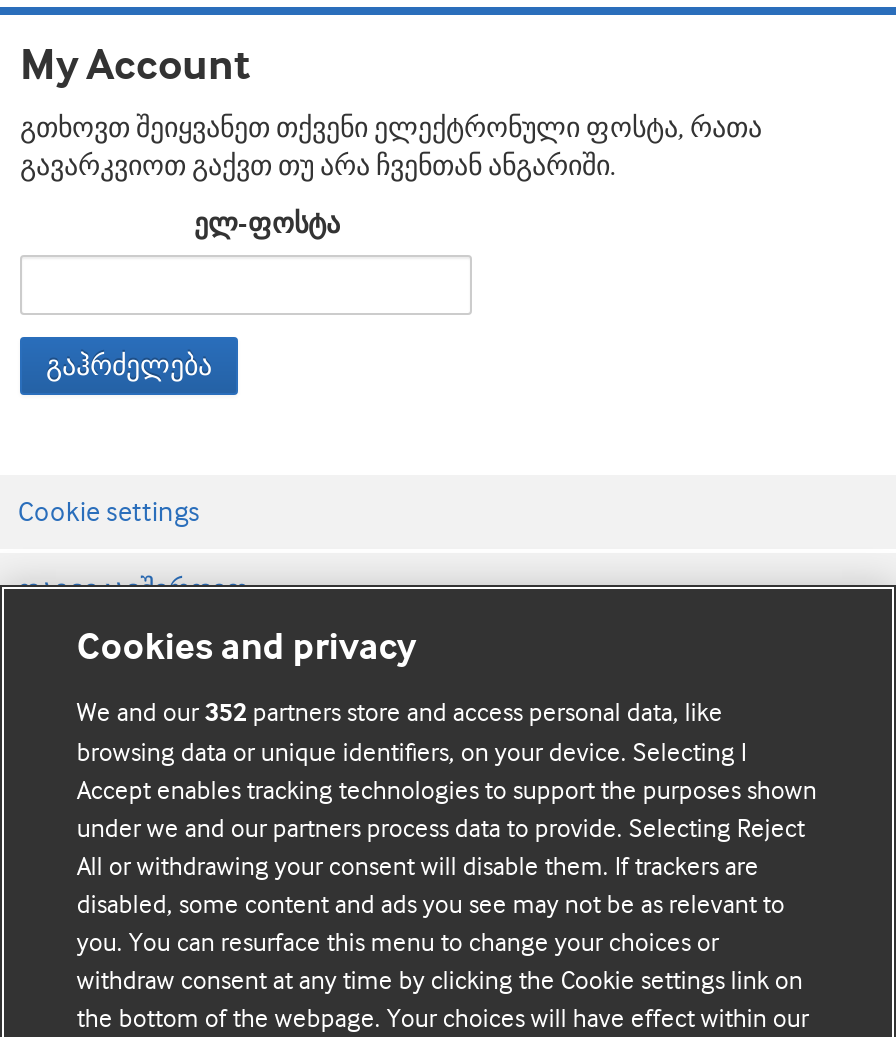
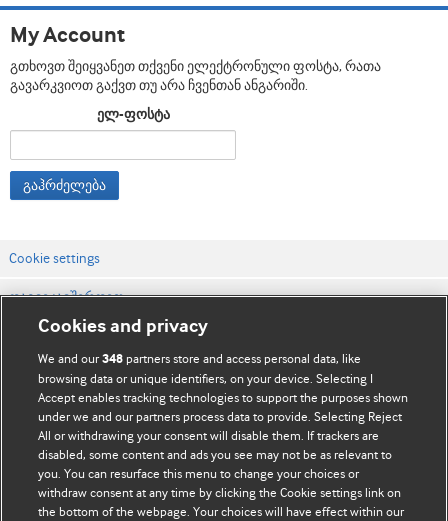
[77,697,723,729] We and our 352 partners store and access personal data, like -> [38,351,361,367] We and our 348 partners store and access personal data, like

